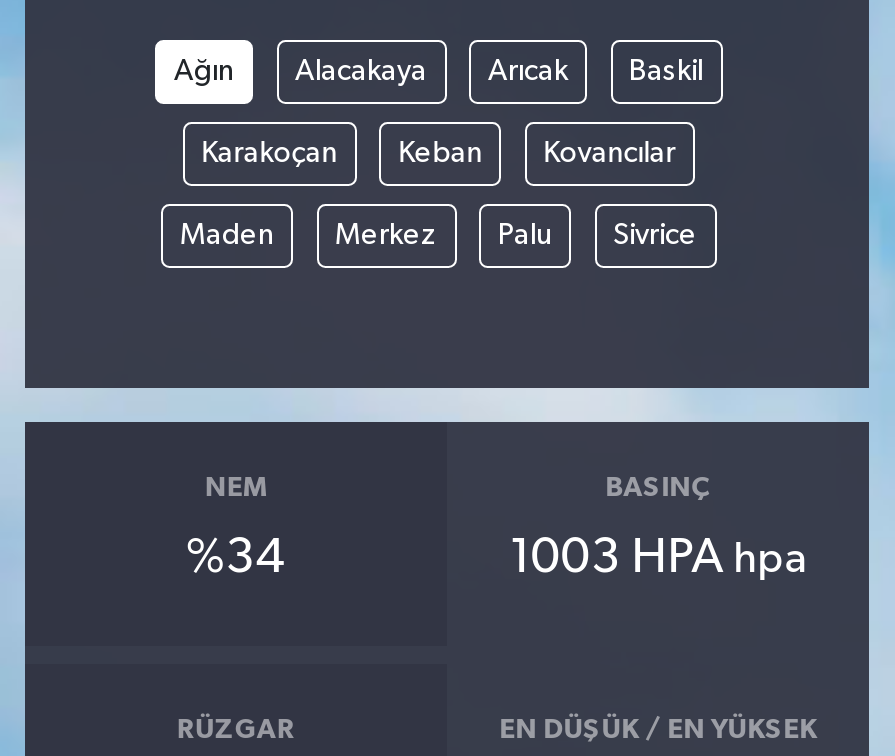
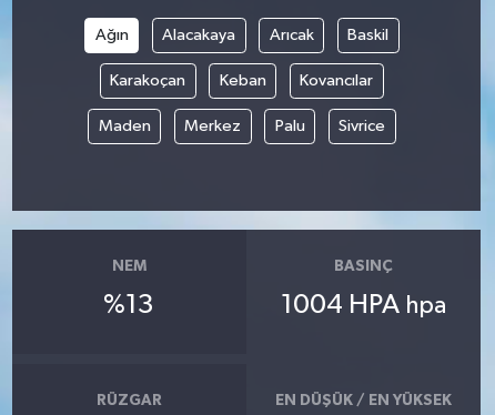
[186,533,286,581] %34 -> [104,291,155,318] %13
[509,533,807,581] 1003 HPA hpa -> [281,291,446,318] 1004 HPA hpa

